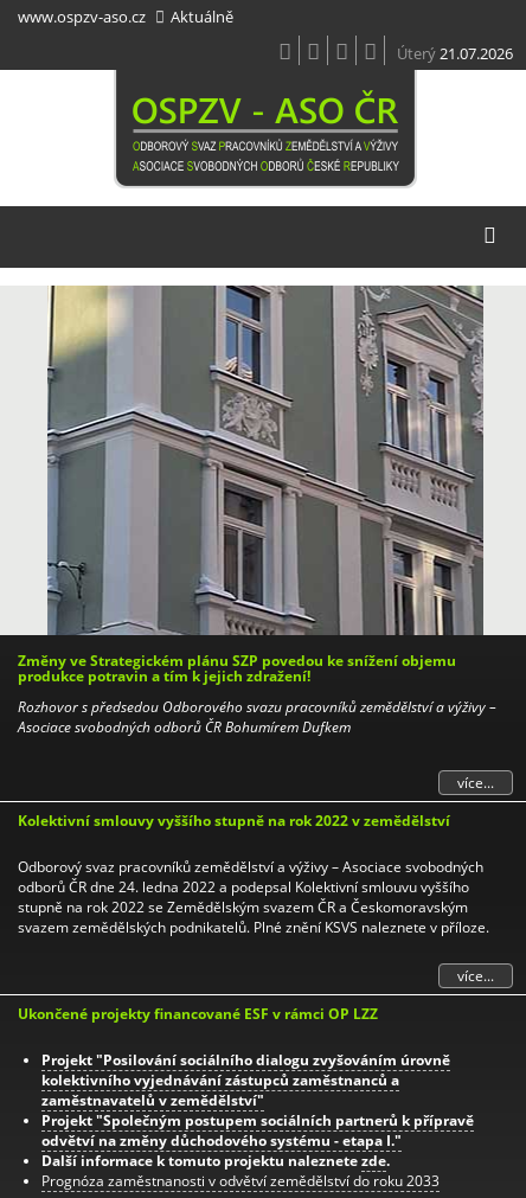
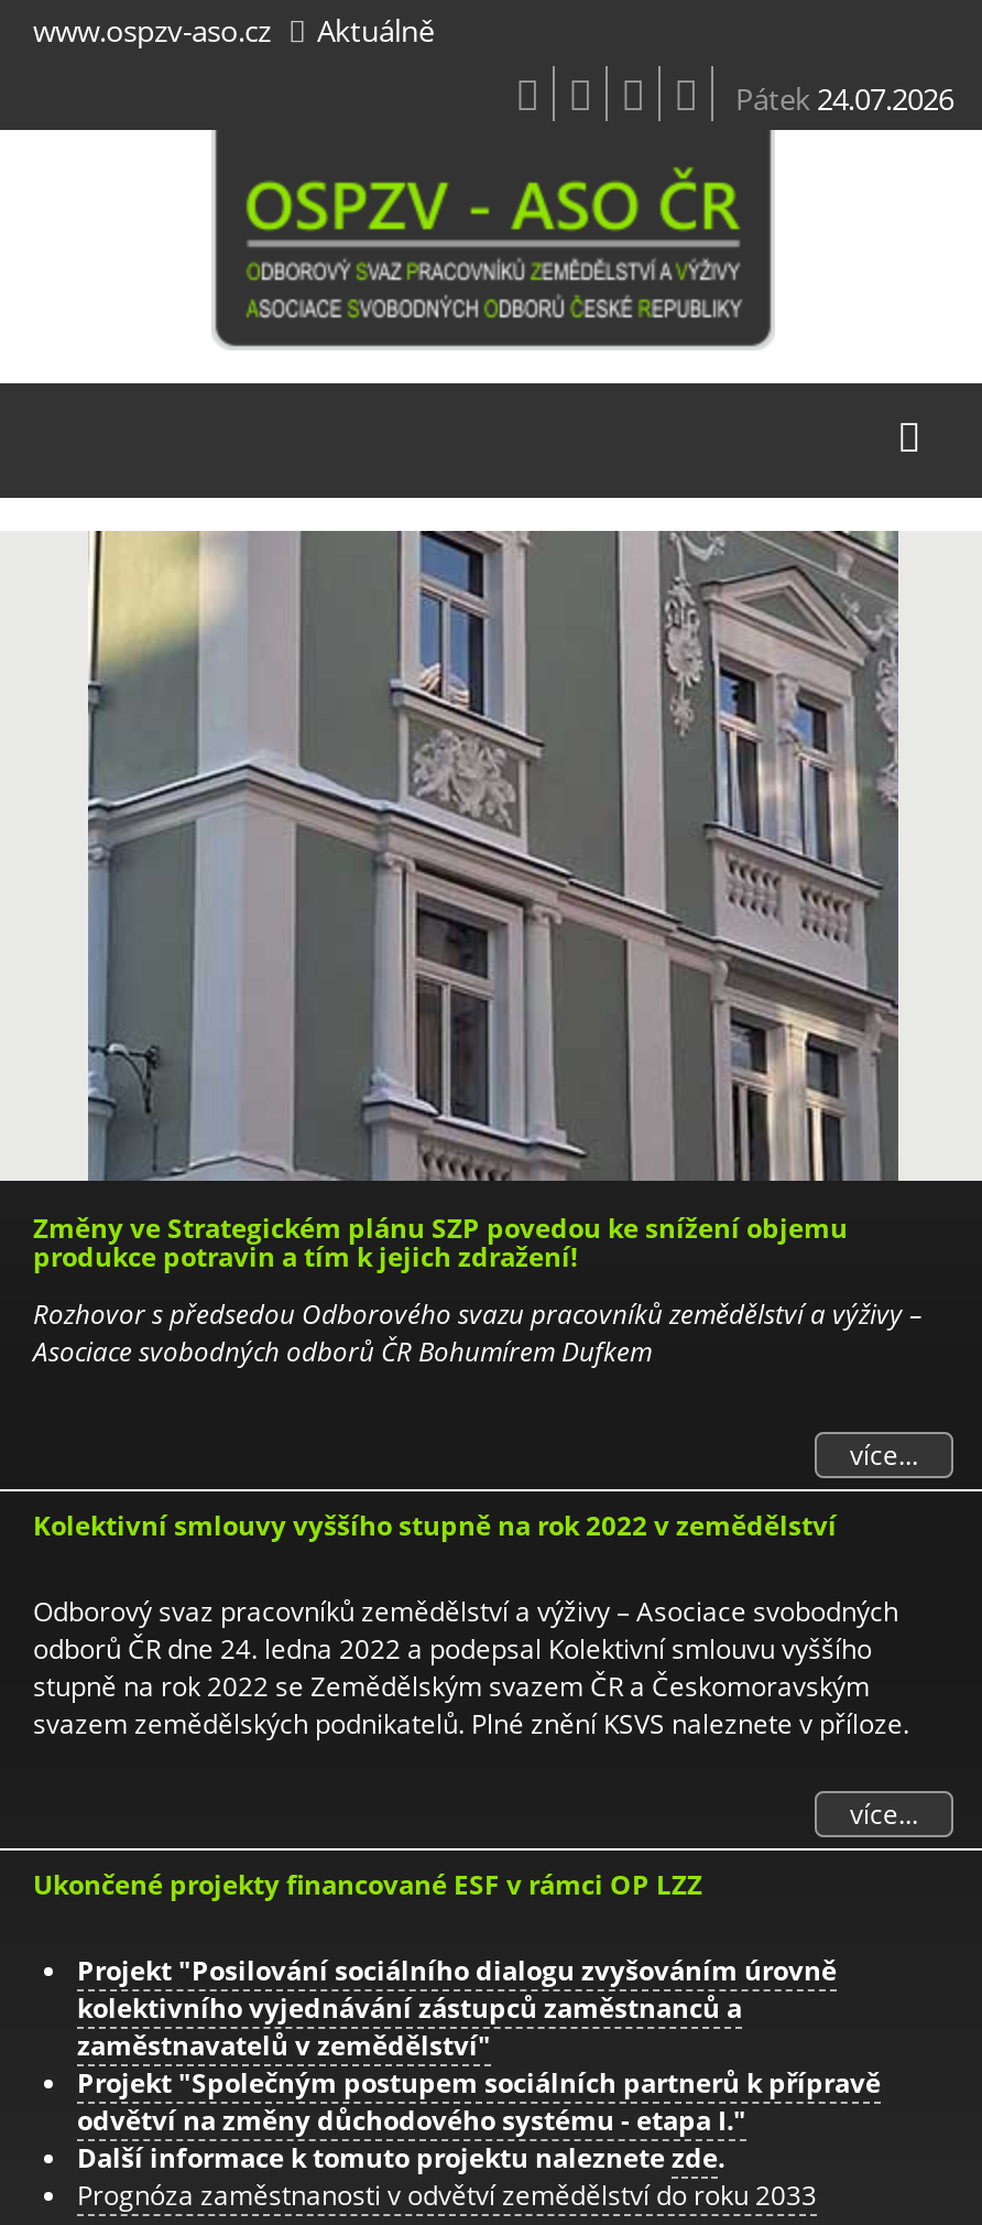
[397,43,513,64] Úterý 21.07.2026 -> [735,79,953,119] Pátek 24.07.2026

